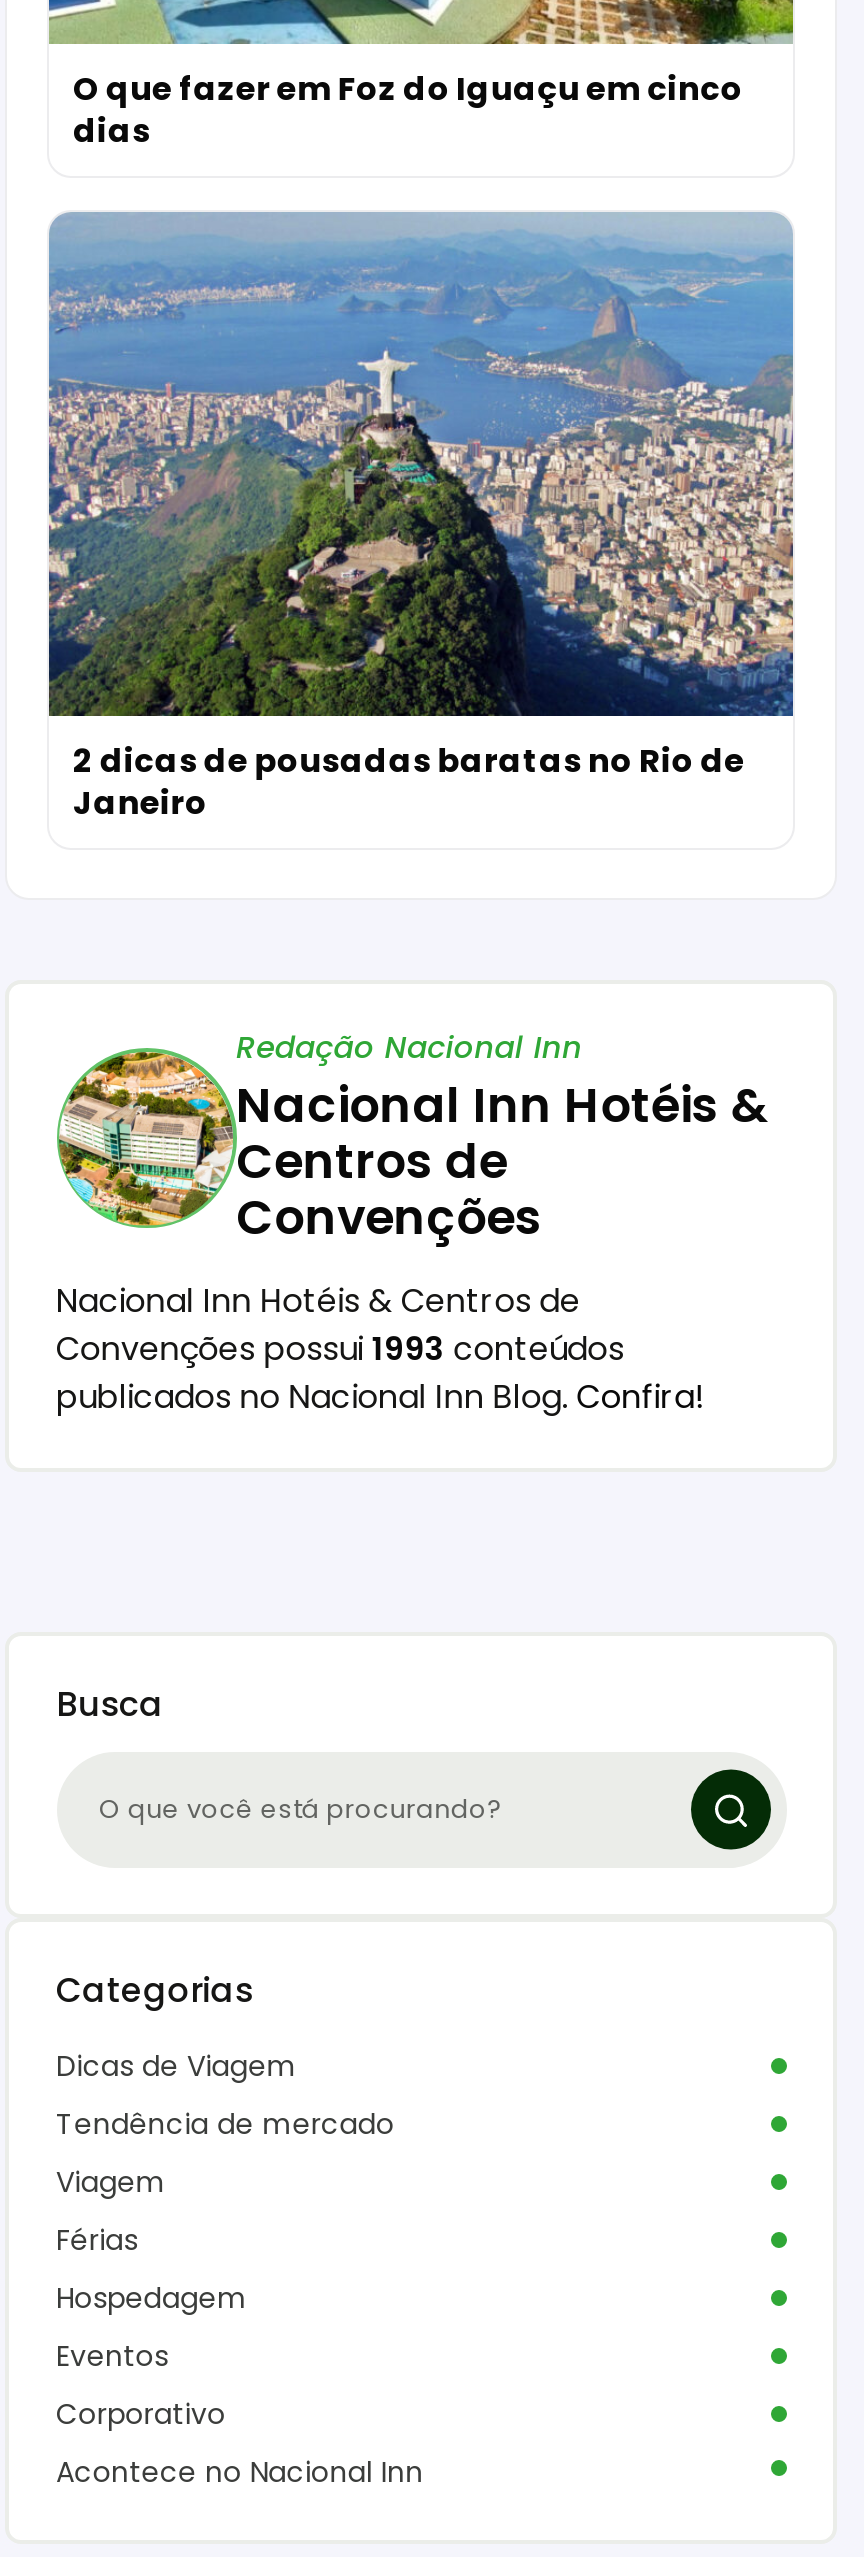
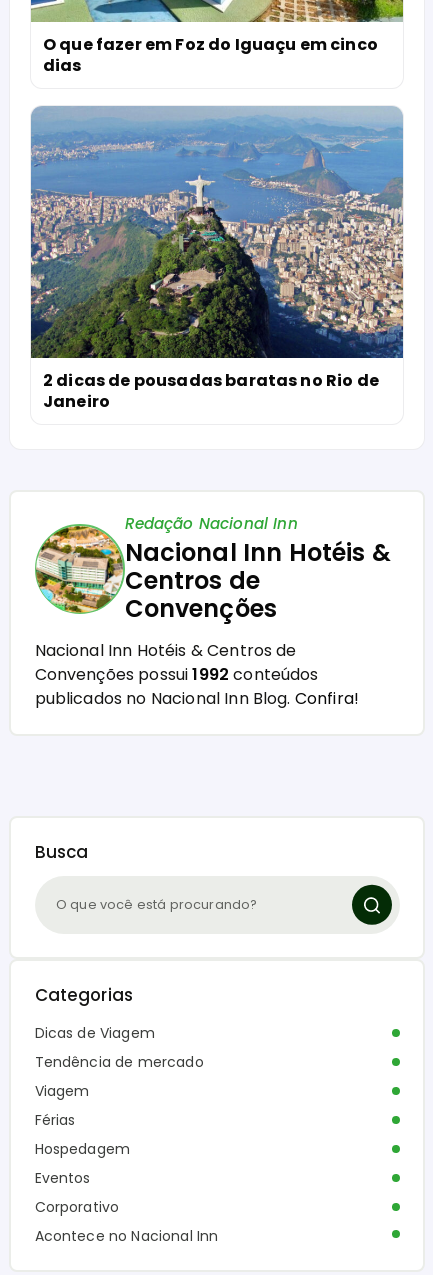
[56,1325,624,1371] Convenções possui 1993 conteúdos -> [34,663,319,686] Convenções possui 1992 conteúdos

